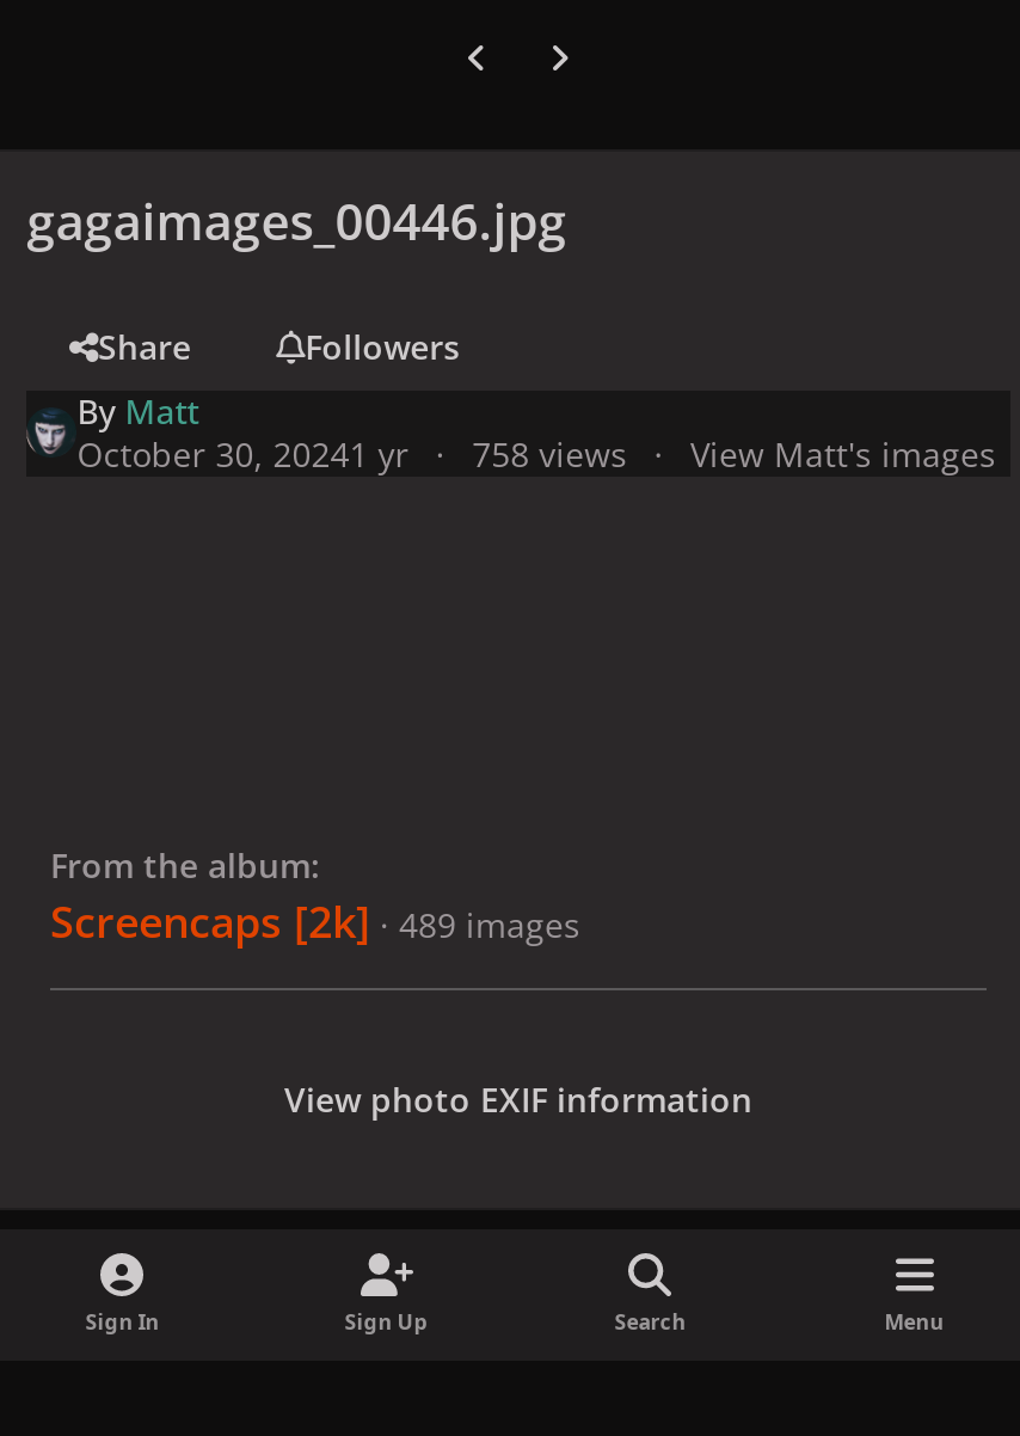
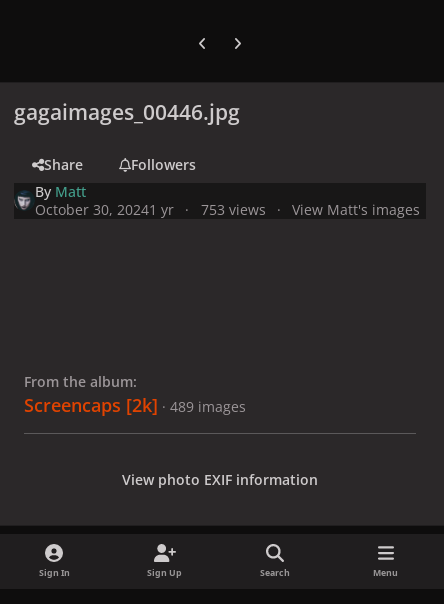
[77,430,996,475] October 30, 20241 yr 758 views View Matt's images -> [35,199,420,218] October 30, 20241 yr 753 views View Matt's images

